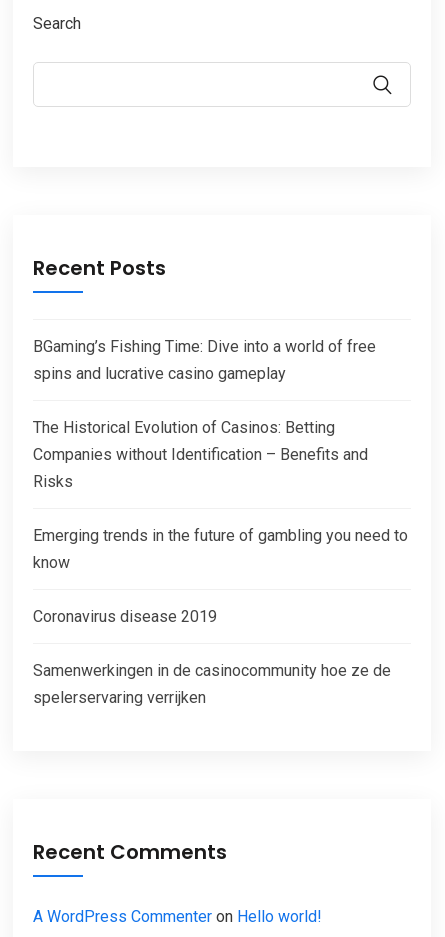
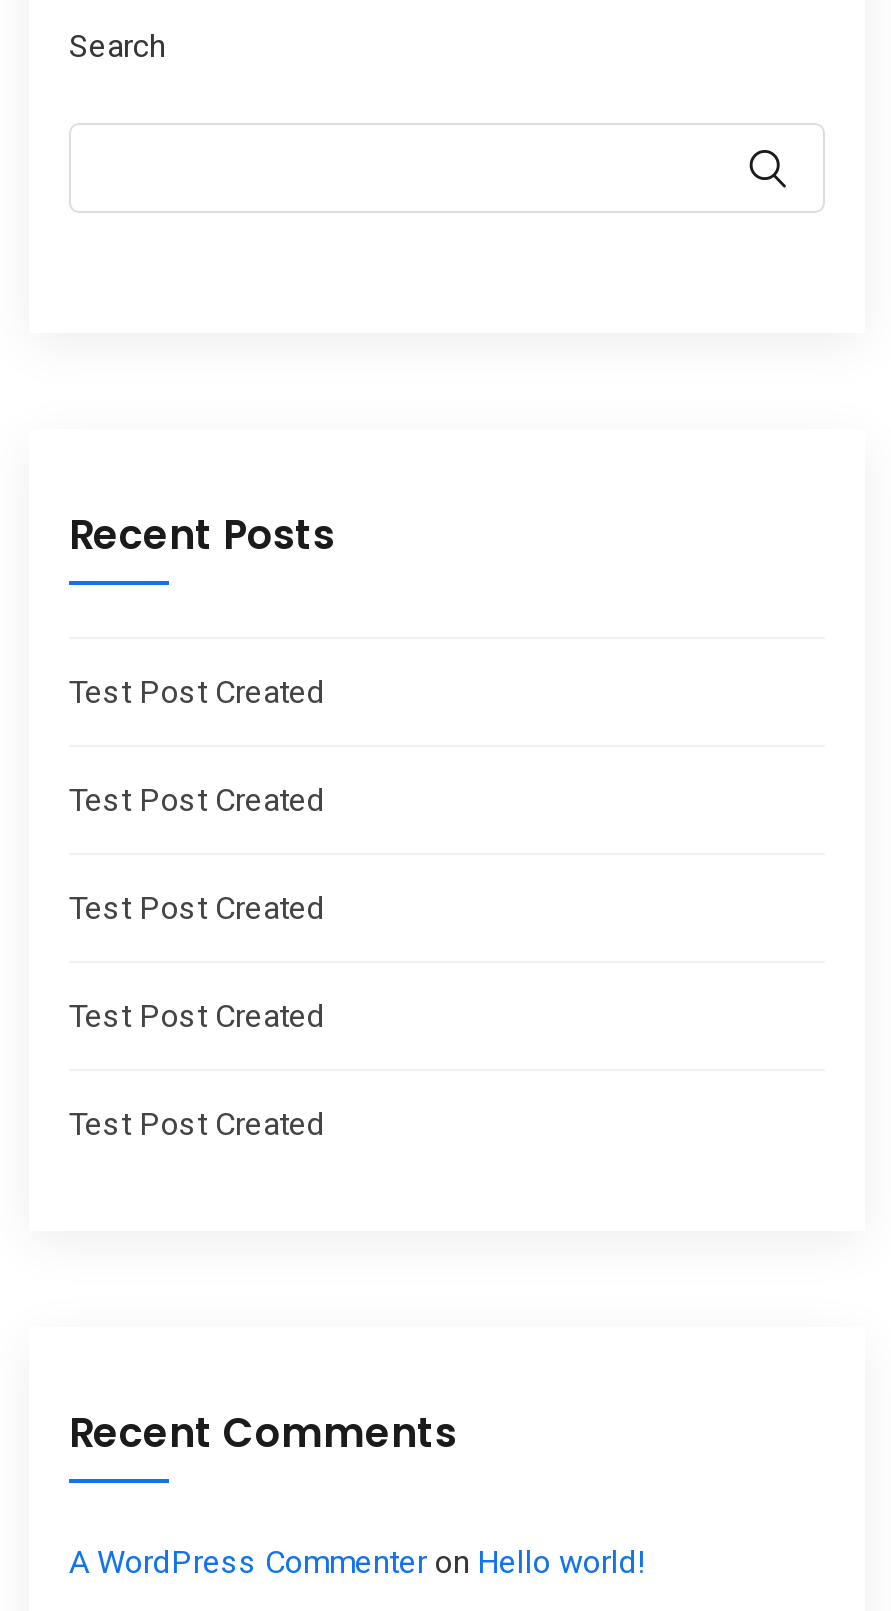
[33,337,376,383] BGaming’s Fishing Time: Dive into a world of free | spins and lucrative casino gameplay -> [69,674,325,712] Test Post Created
[33,418,368,491] The Historical Evolution of Casinos: Betting | Companies without Identification – Benefits and | Risks -> [69,782,325,820] Test Post Created
[33,526,408,572] Emerging trends in the future of gambling you need to | know -> [69,890,325,928] Test Post Created
[33,607,217,626] Coronavirus disease 2019 -> [69,998,325,1036] Test Post Created
[33,661,391,707] Samenwerkingen in de casinocommunity hoe ze de | spelerservaring verrijken -> [69,1106,325,1144] Test Post Created

